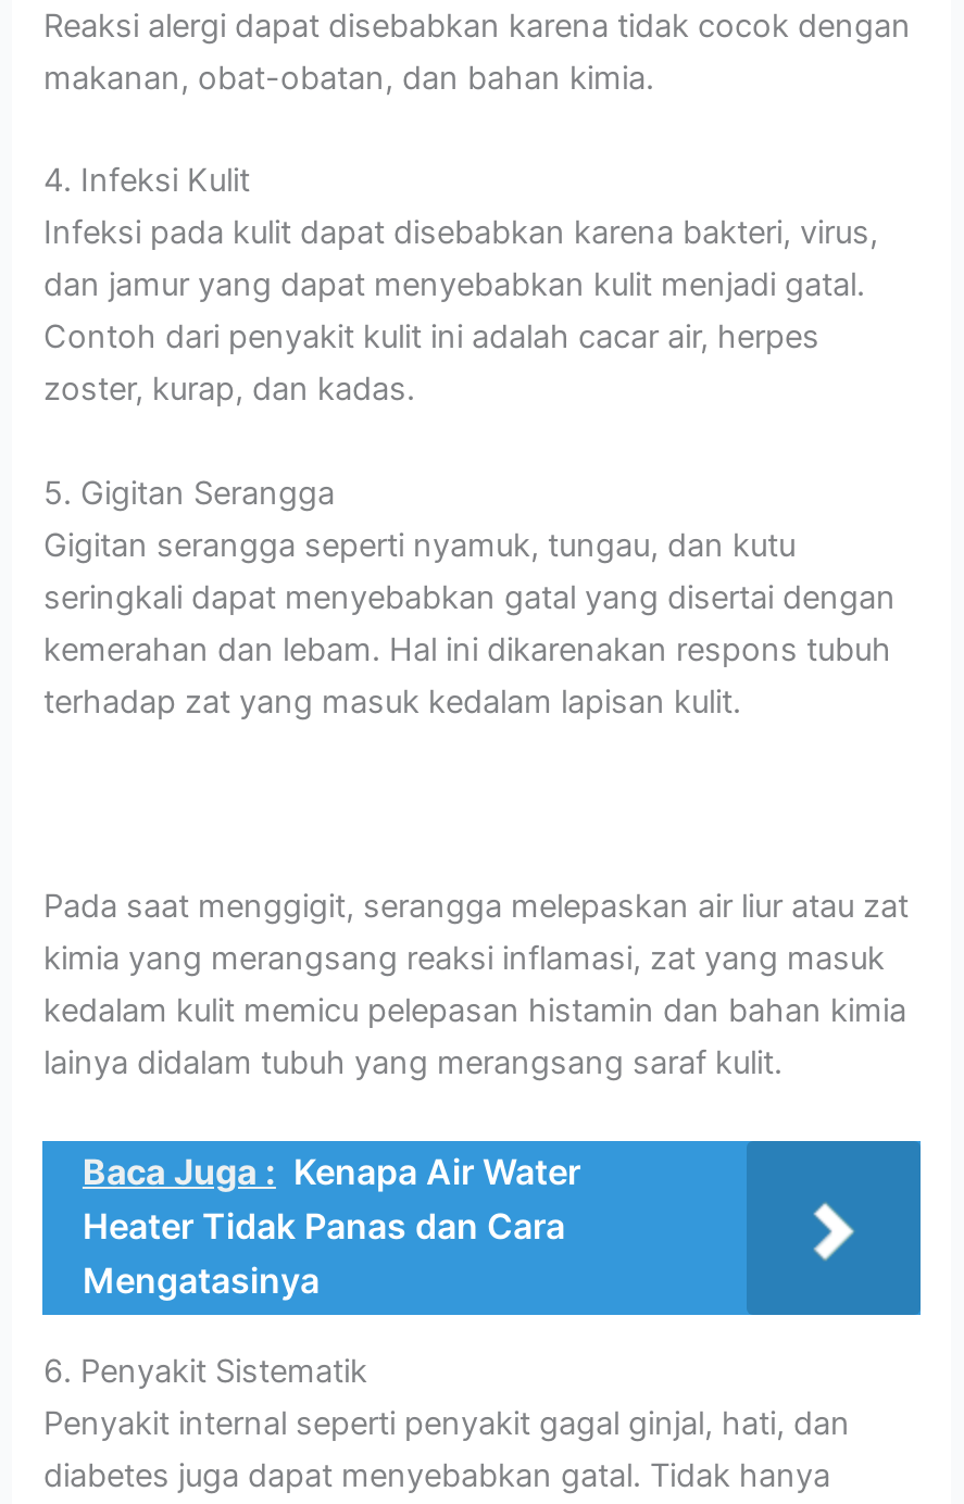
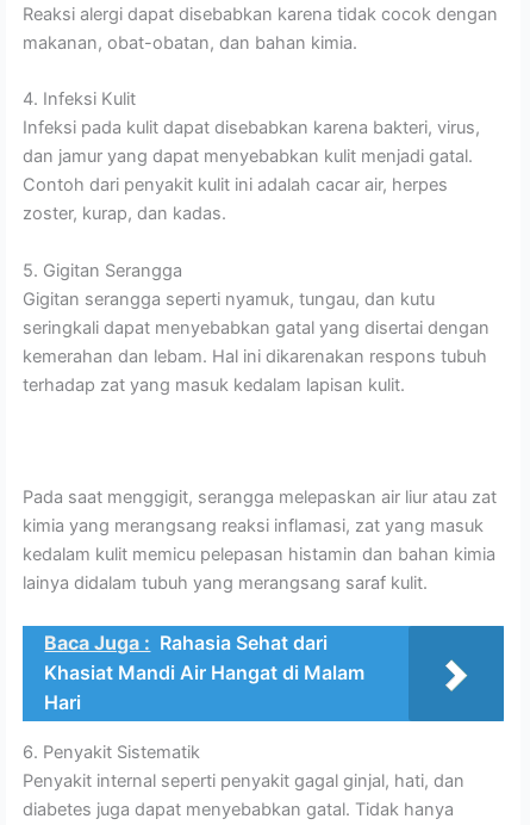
[83,1149,580,1301] Baca Juga : Kenapa Air Water | Heater Tidak Panas dan Cara | Mengatasinya -> [45,630,365,714] Baca Juga : Rahasia Sehat dari | Khasiat Mandi Air Hangat di Malam | Hari

